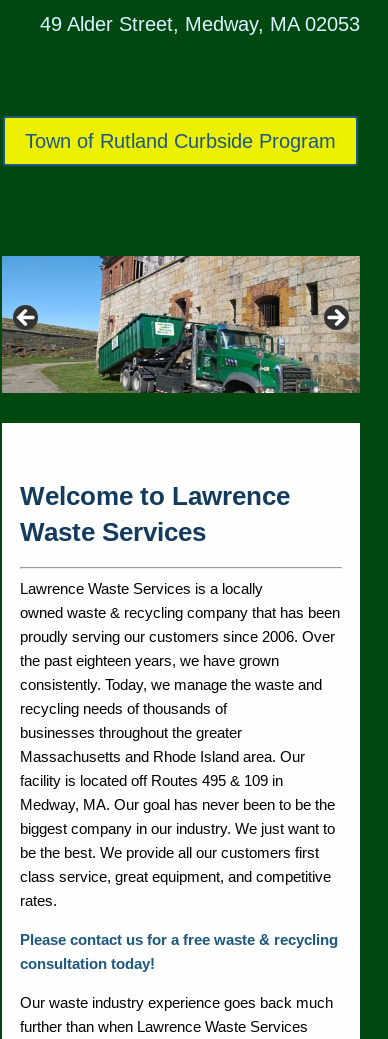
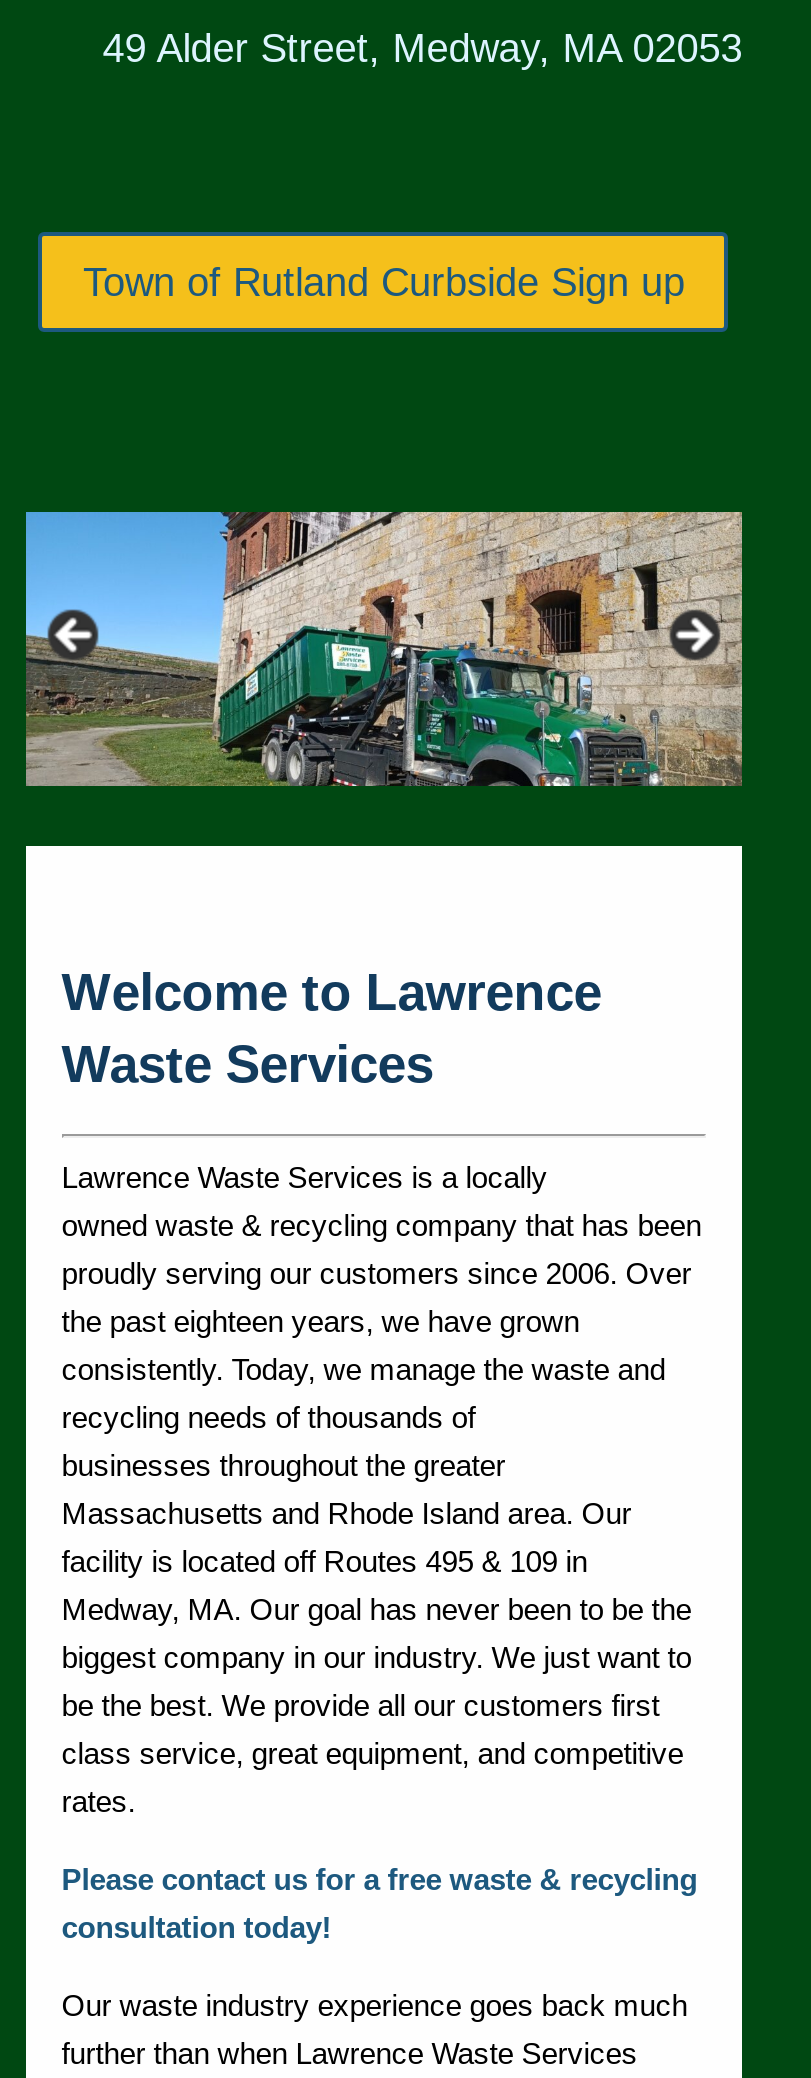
[25,130,336,152] Town of Rutland Curbside Program -> [83,259,685,303] Town of Rutland Curbside Sign up

